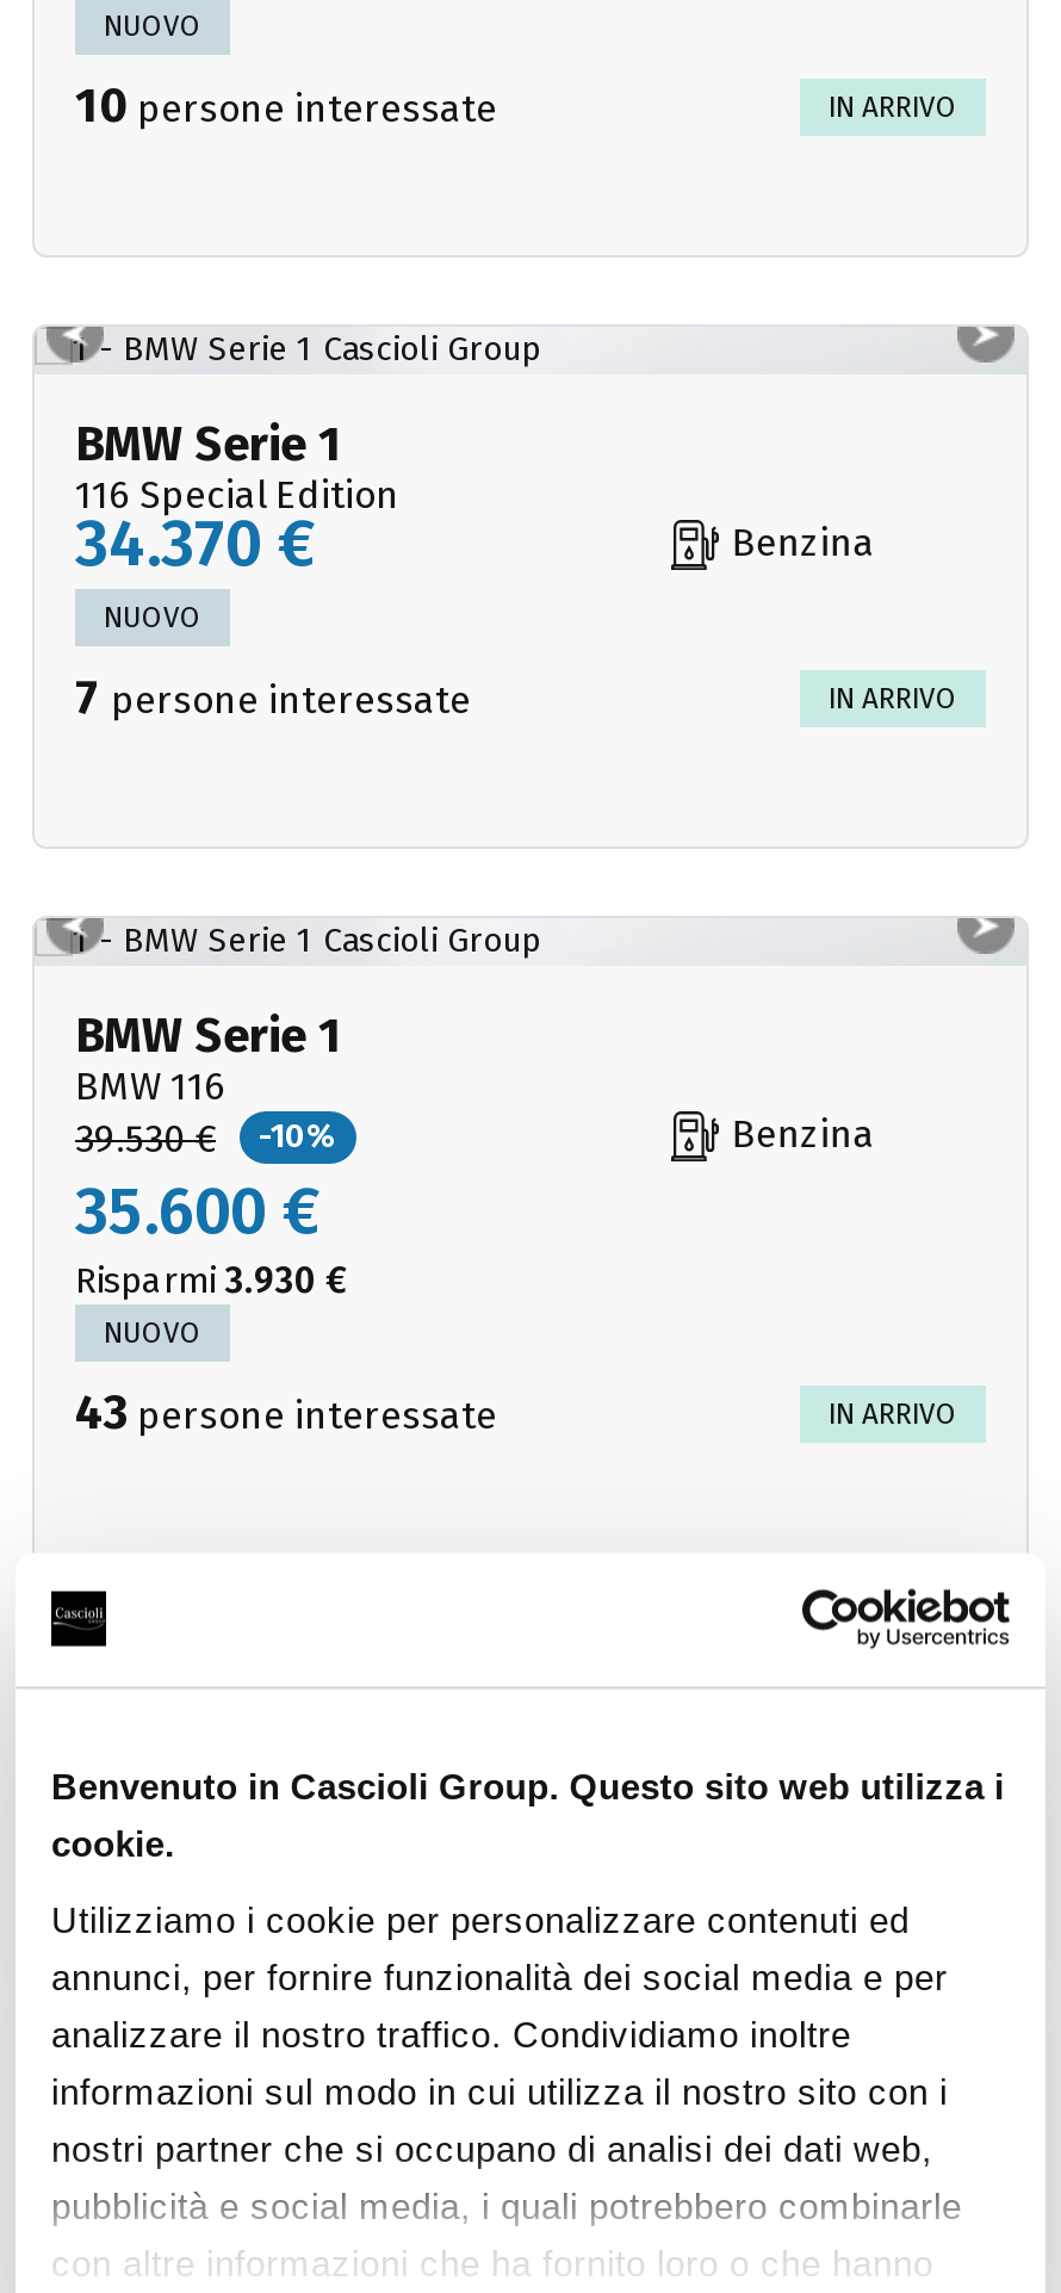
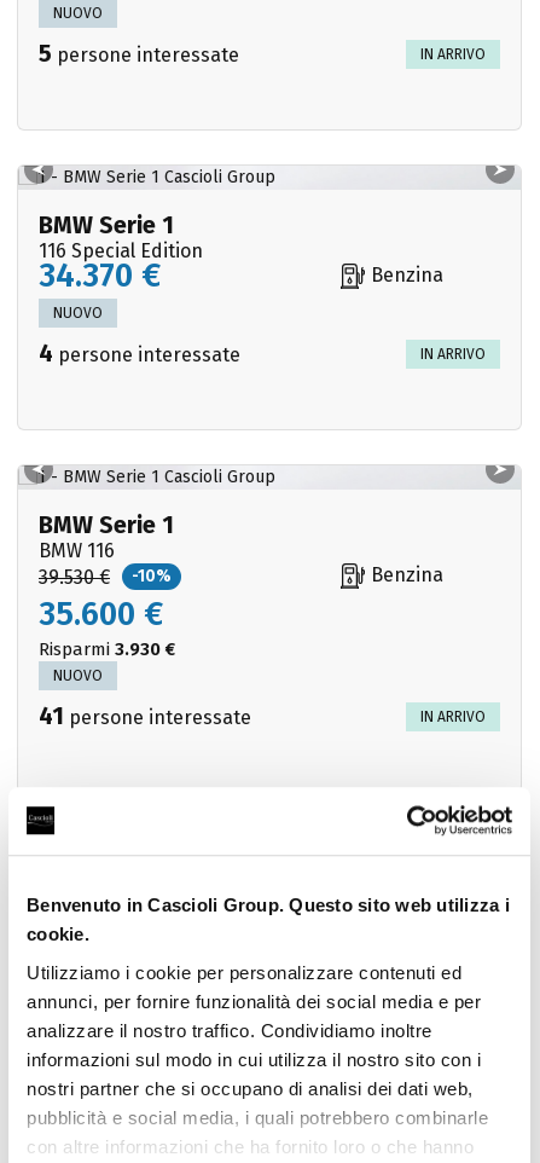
[75,76,497,134] 10 persone interessate -> [39,39,239,68] 5 persone interessate
[75,668,471,725] 7 persone interessate -> [39,339,240,368] 4 persone interessate
[75,1383,497,1440] 43 persone interessate -> [39,701,251,730] 41 persone interessate

